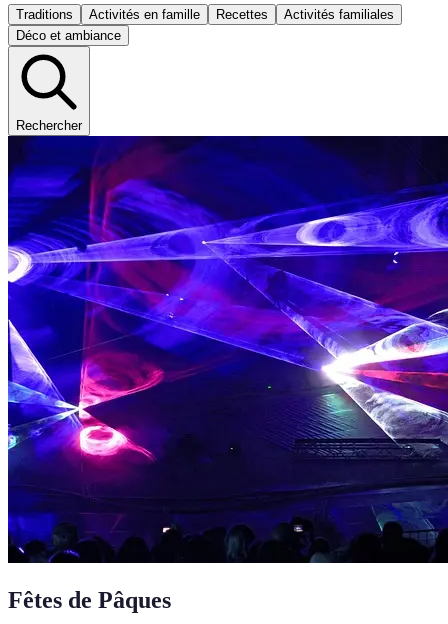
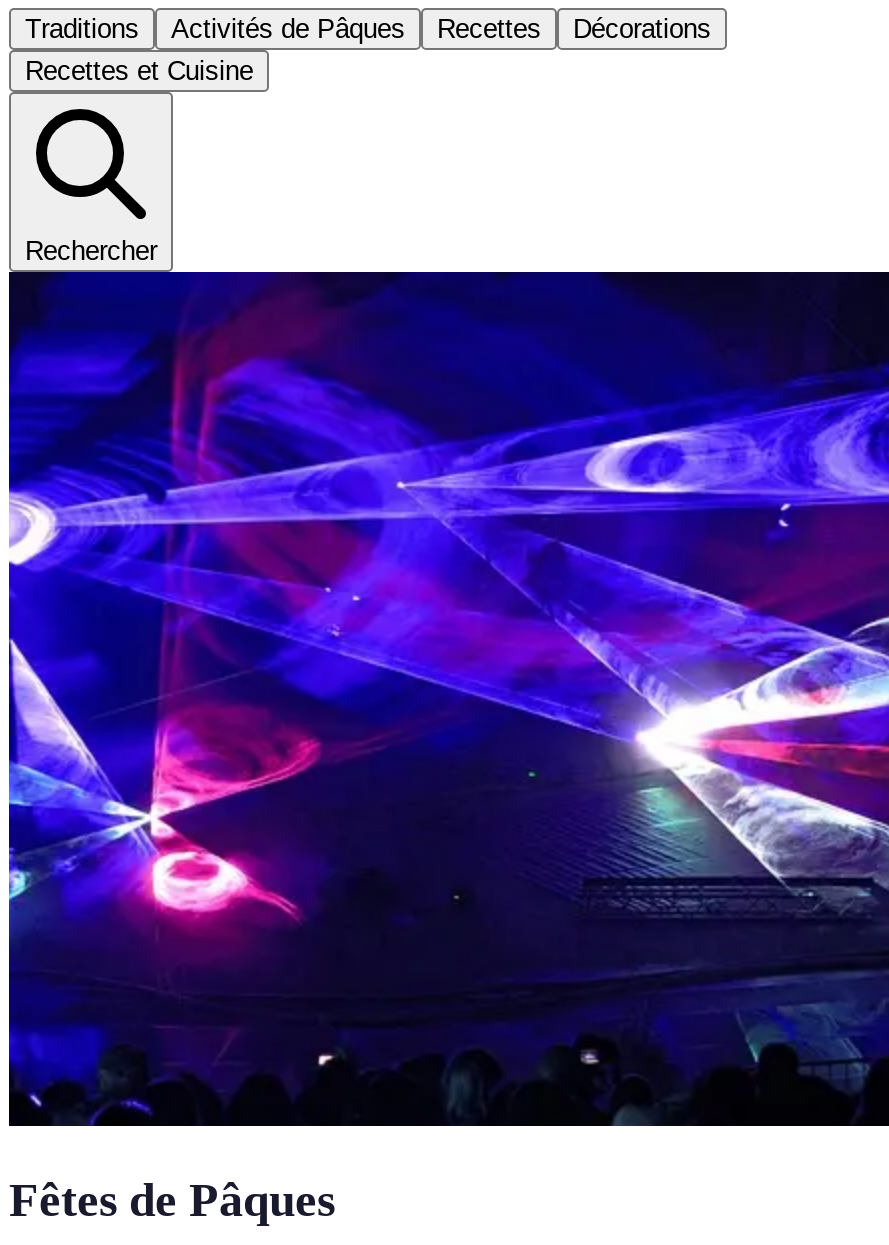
[16,7,394,43] Activités familiales | Déco et ambiance -> [25,14,711,86] Décorations | Recettes et Cuisine
[89,7,200,22] Activités en famille -> [171,14,405,44] Activités de Pâques

